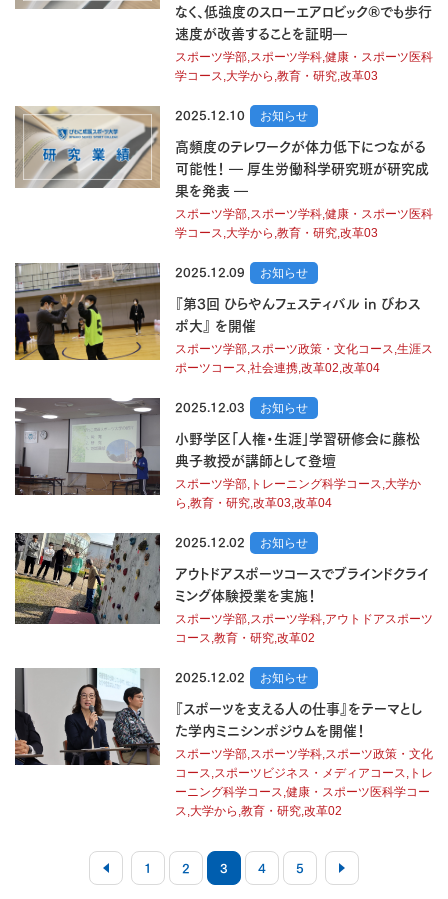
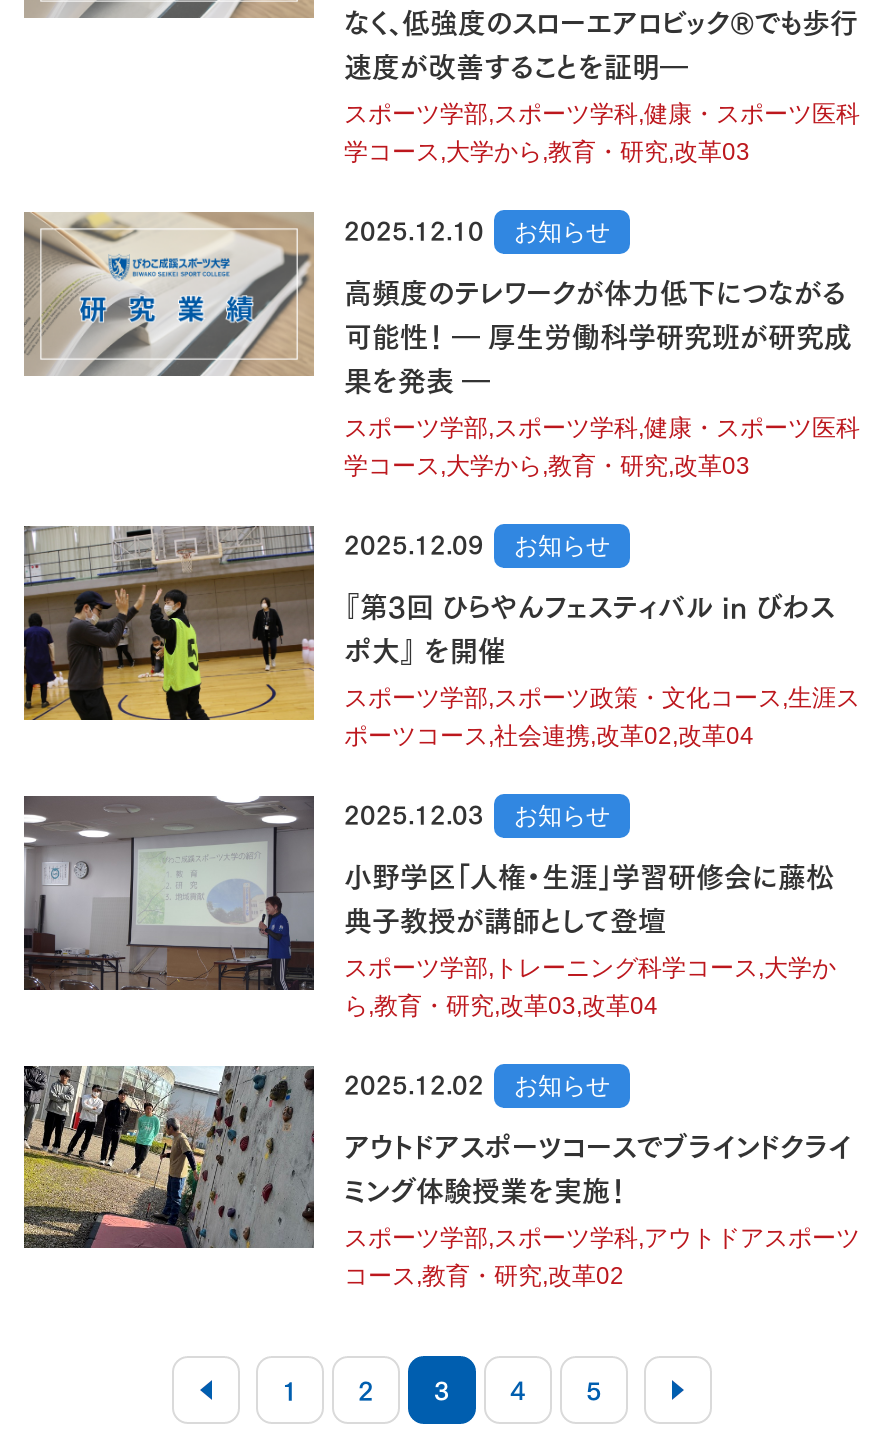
[14,667,433,818] [image] | 2025.12.02 | お知らせ | 『スポーツを支える人の仕事』をテーマとし | た学内ミニシンポジウムを開催！ | スポーツ学部,スポーツ学科,スポーツ政策・文化 | コース,スポーツビジネス・メディアコース,トレ | ーニング科学コース,健康・スポーツ医科学コー | ス,大学から,教育・研究,改革02 -> none

